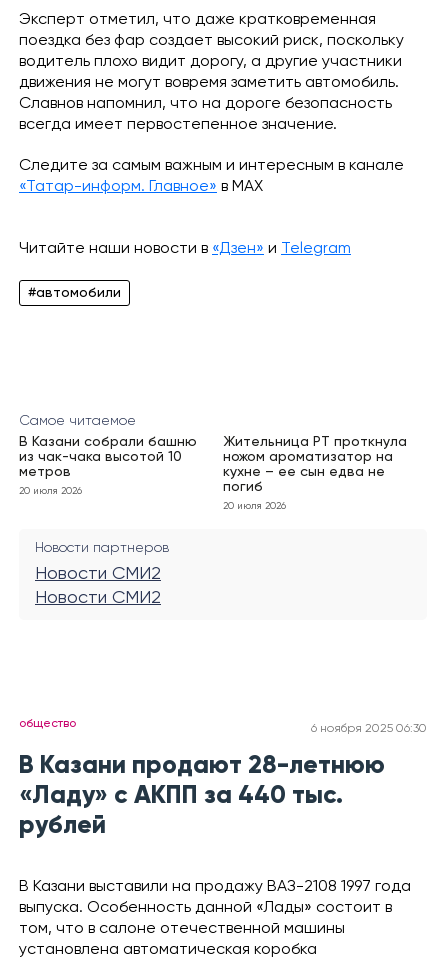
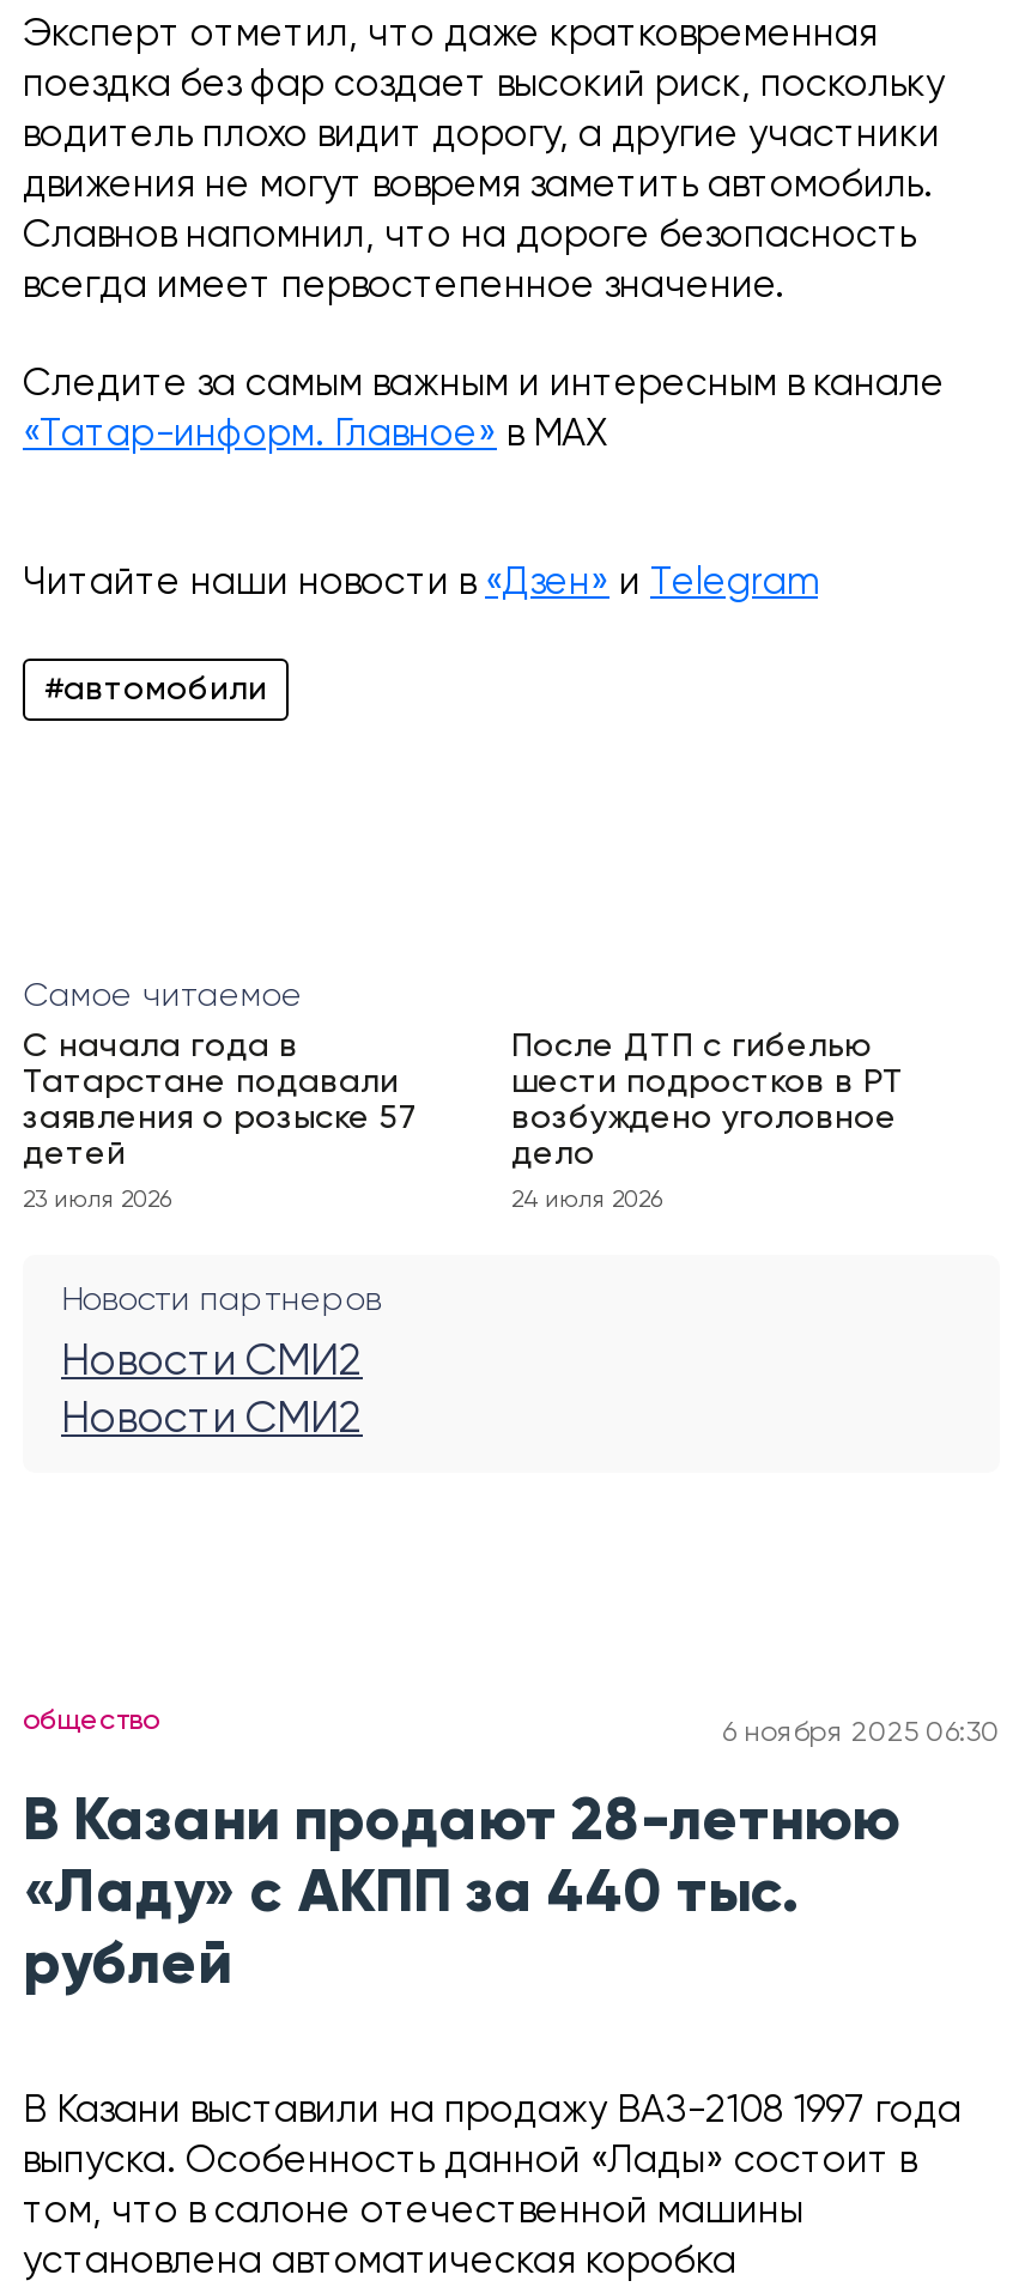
[19,435,197,479] В Казани собрали башню | из чак-чака высотой 10 | метров -> [23,1029,418,1170] С начала года в | Татарстане подавали | заявления о розыске 57 | детей
[223,435,407,494] Жительница РТ проткнула | ножом ароматизатор на | кухне – ее сын едва не | погиб -> [511,1029,904,1170] После ДТП с гибелью | шести подростков в РТ | возбуждено уголовное | дело
[19,486,82,496] 20 июля 2026 -> [23,1187,171,1211] 23 июля 2026
[223,501,286,511] 20 июля 2026 -> [511,1187,662,1211] 24 июля 2026

